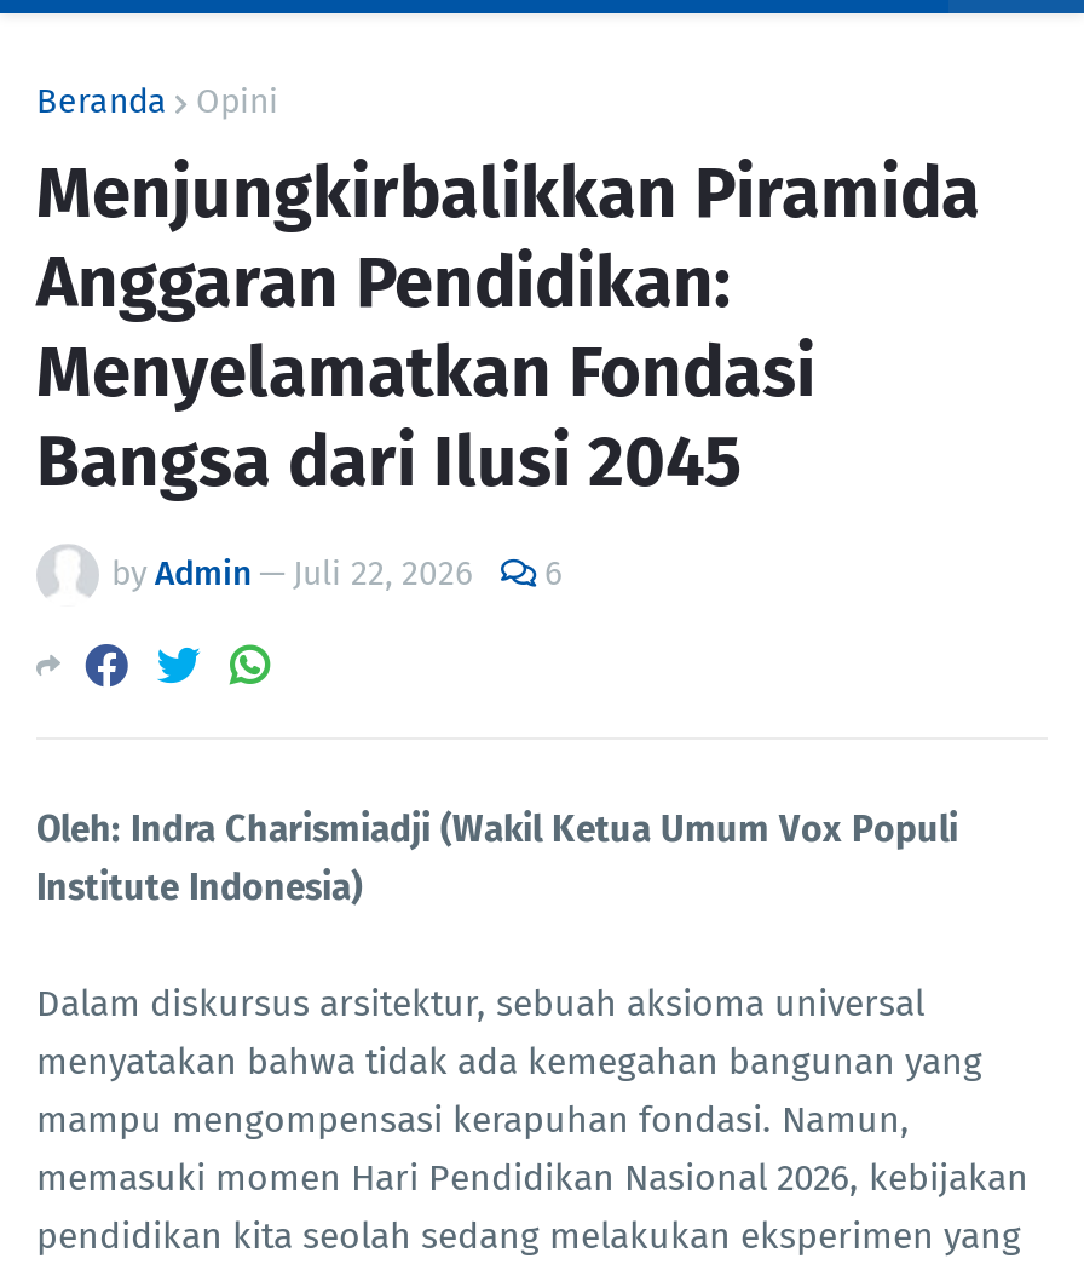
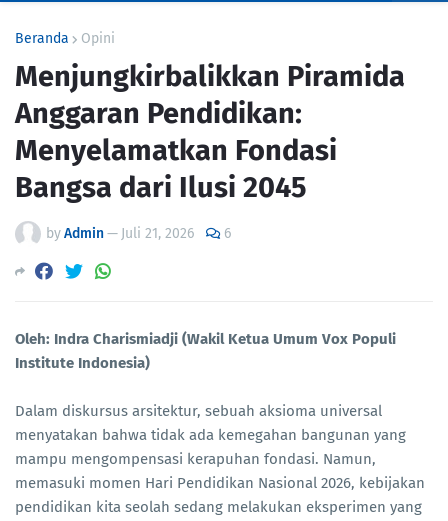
[111,553,561,594] by Admin — Juli 22, 2026 6 -> [46,225,231,242] by Admin — Juli 21, 2026 6

